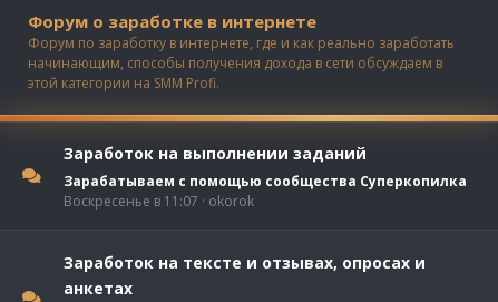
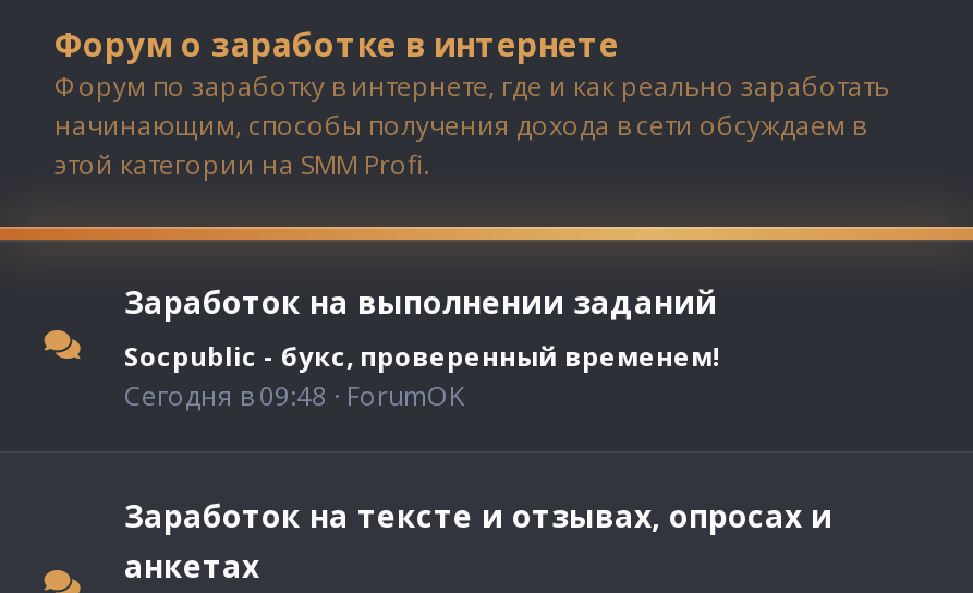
[64,171,467,210] Зарабатываем с помощью сообщества Суперкопилка | Воскресенье в 11:07 okorok -> [124,337,721,414] Socpublic - букс, проверенный временем! | Сегодня в 09:48 ForumOK

